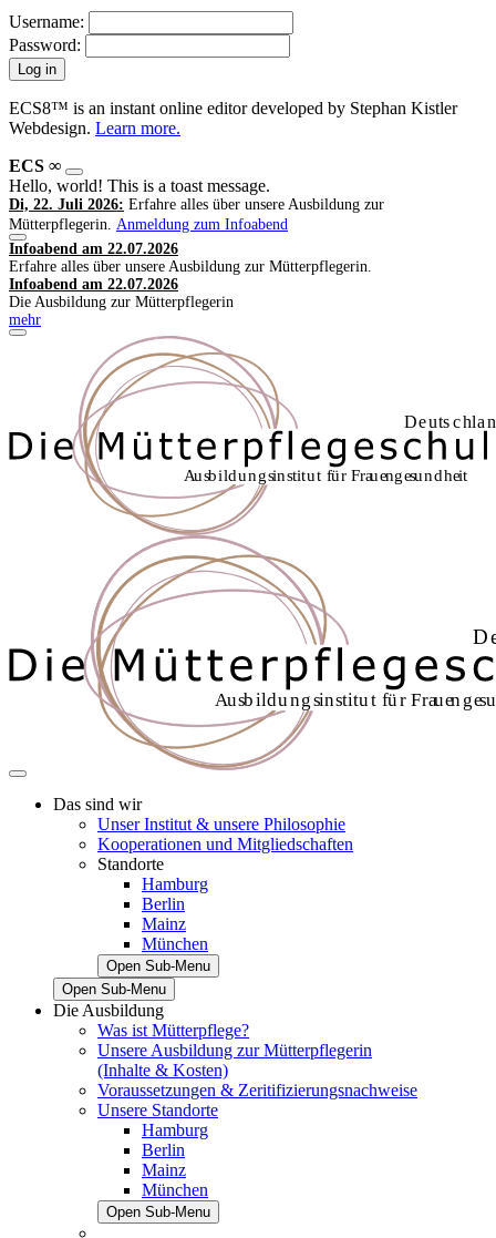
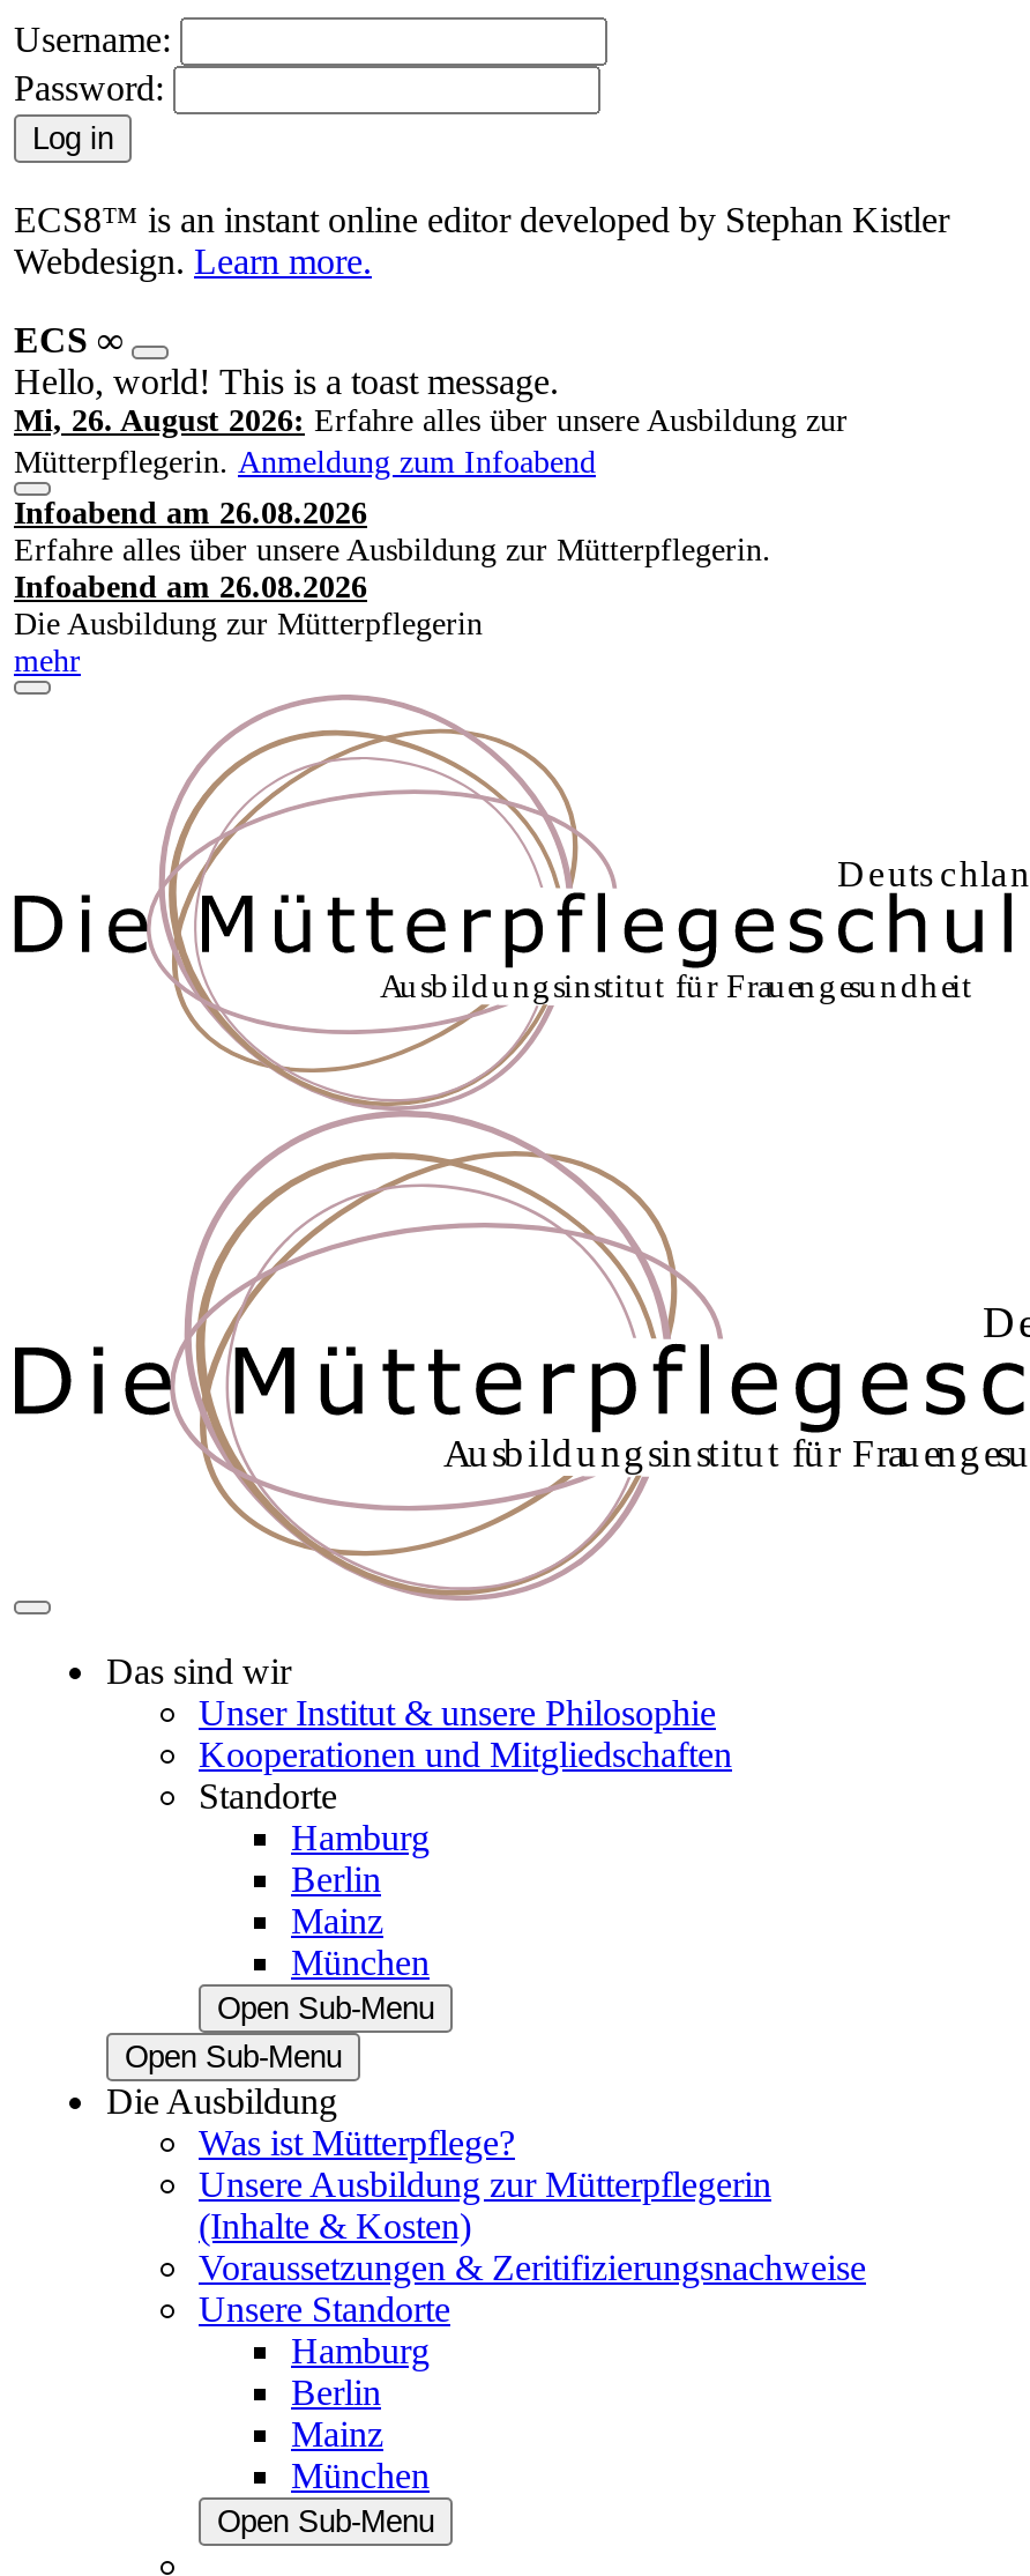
[9,196,384,213] Di, 22. Juli 2026: Erfahre alles über unsere Ausbildung zur -> [14,403,848,438] Mi, 26. August 2026: Erfahre alles über unsere Ausbildung zur
[9,240,178,257] Infoabend am 22.07.2026 -> [14,495,367,530] Infoabend am 26.08.2026
[9,276,178,292] Infoabend am 22.07.2026 -> [14,569,367,604] Infoabend am 26.08.2026

